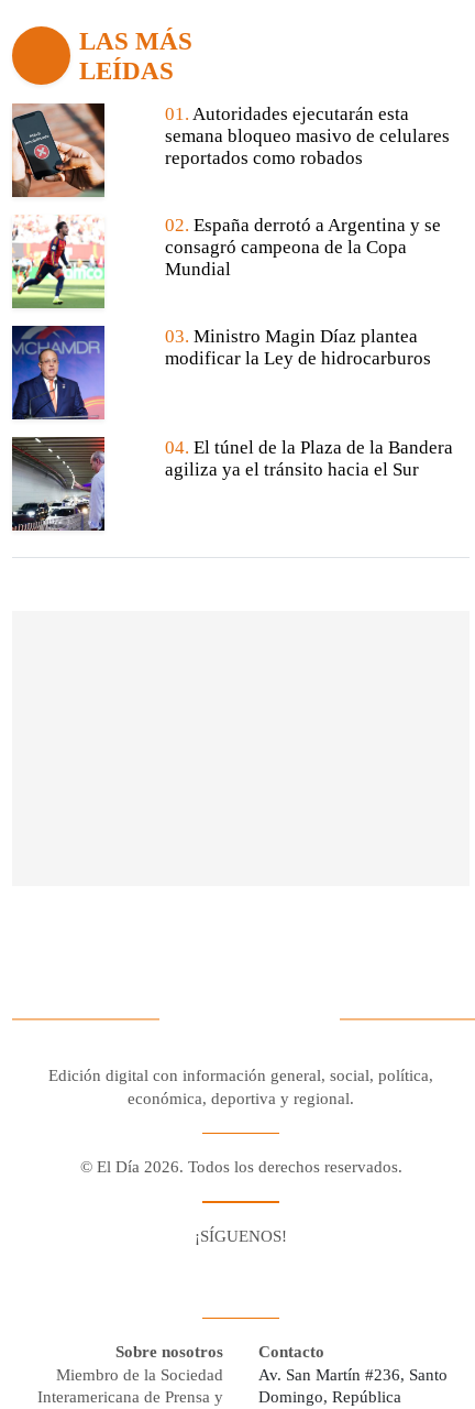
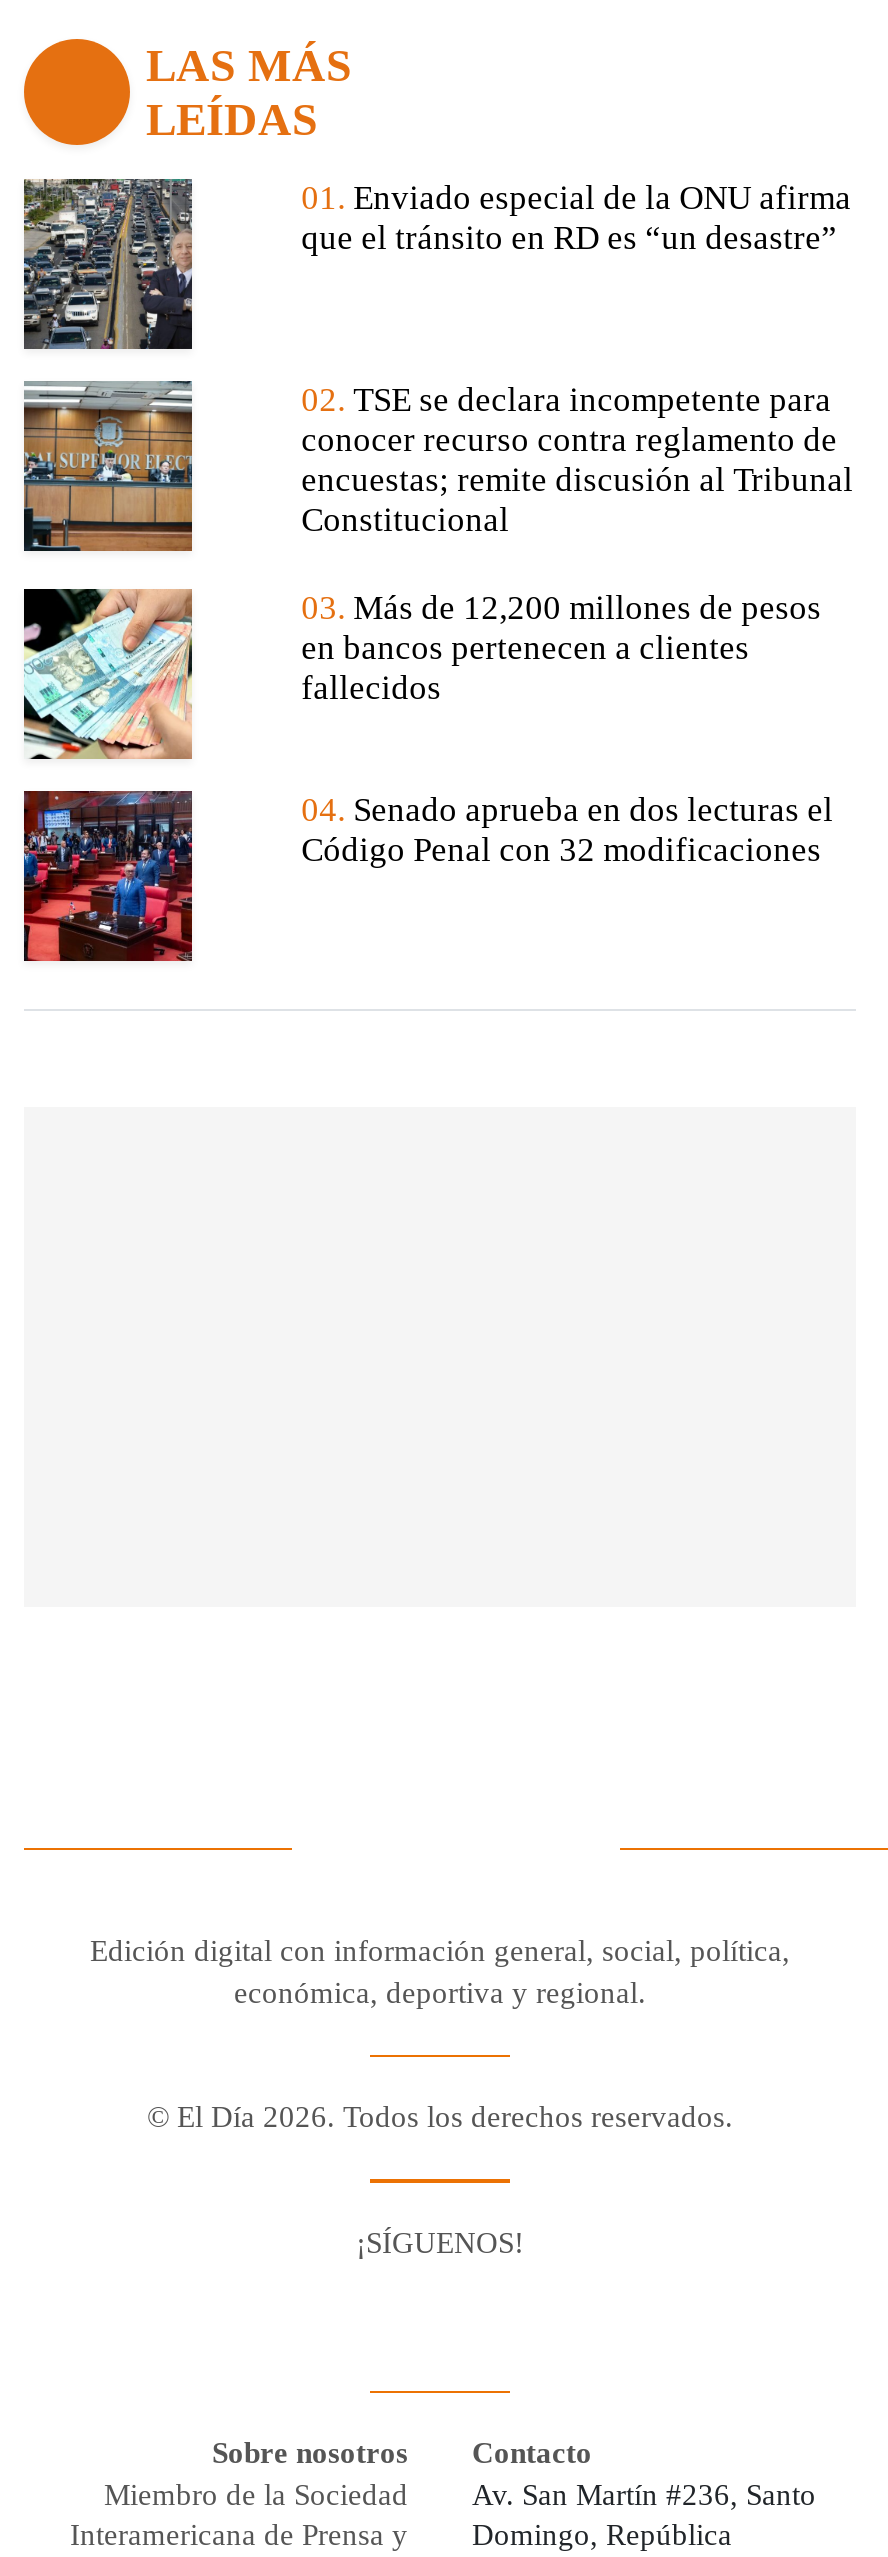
[11,102,106,198] [image] -> [22,177,194,351] [image]
[165,103,449,168] 01. Autoridades ejecutarán esta | semana bloqueo masivo de celulares | reportados como robados -> [301,179,851,257] 01. Enviado especial de la ONU afirma | que el tránsito en RD es “un desastre”
[11,215,106,309] [image] -> [22,379,194,553] [image]
[165,215,441,280] 02. España derrotó a Argentina y se | consagró campeona de la Copa | Mundial -> [301,381,853,539] 02. TSE se declara incompetente para | conocer recurso contra reglamento de | encuestas; remite discusión al Tribunal | Constitucional
[11,325,106,420] [image] -> [22,587,194,761] [image]
[165,326,431,369] 03. Ministro Magin Díaz plantea | modificar la Ley de hidrocarburos -> [301,589,821,707] 03. Más de 12,200 millones de pesos | en bancos pertenecen a clientes | fallecidos
[11,437,106,532] [image] -> [22,791,194,963] [image]
[165,437,453,480] 04. El túnel de la Plaza de la Bandera | agiliza ya el tránsito hacia el Sur -> [301,791,833,869] 04. Senado aprueba en dos lecturas el | Código Penal con 32 modificaciones

